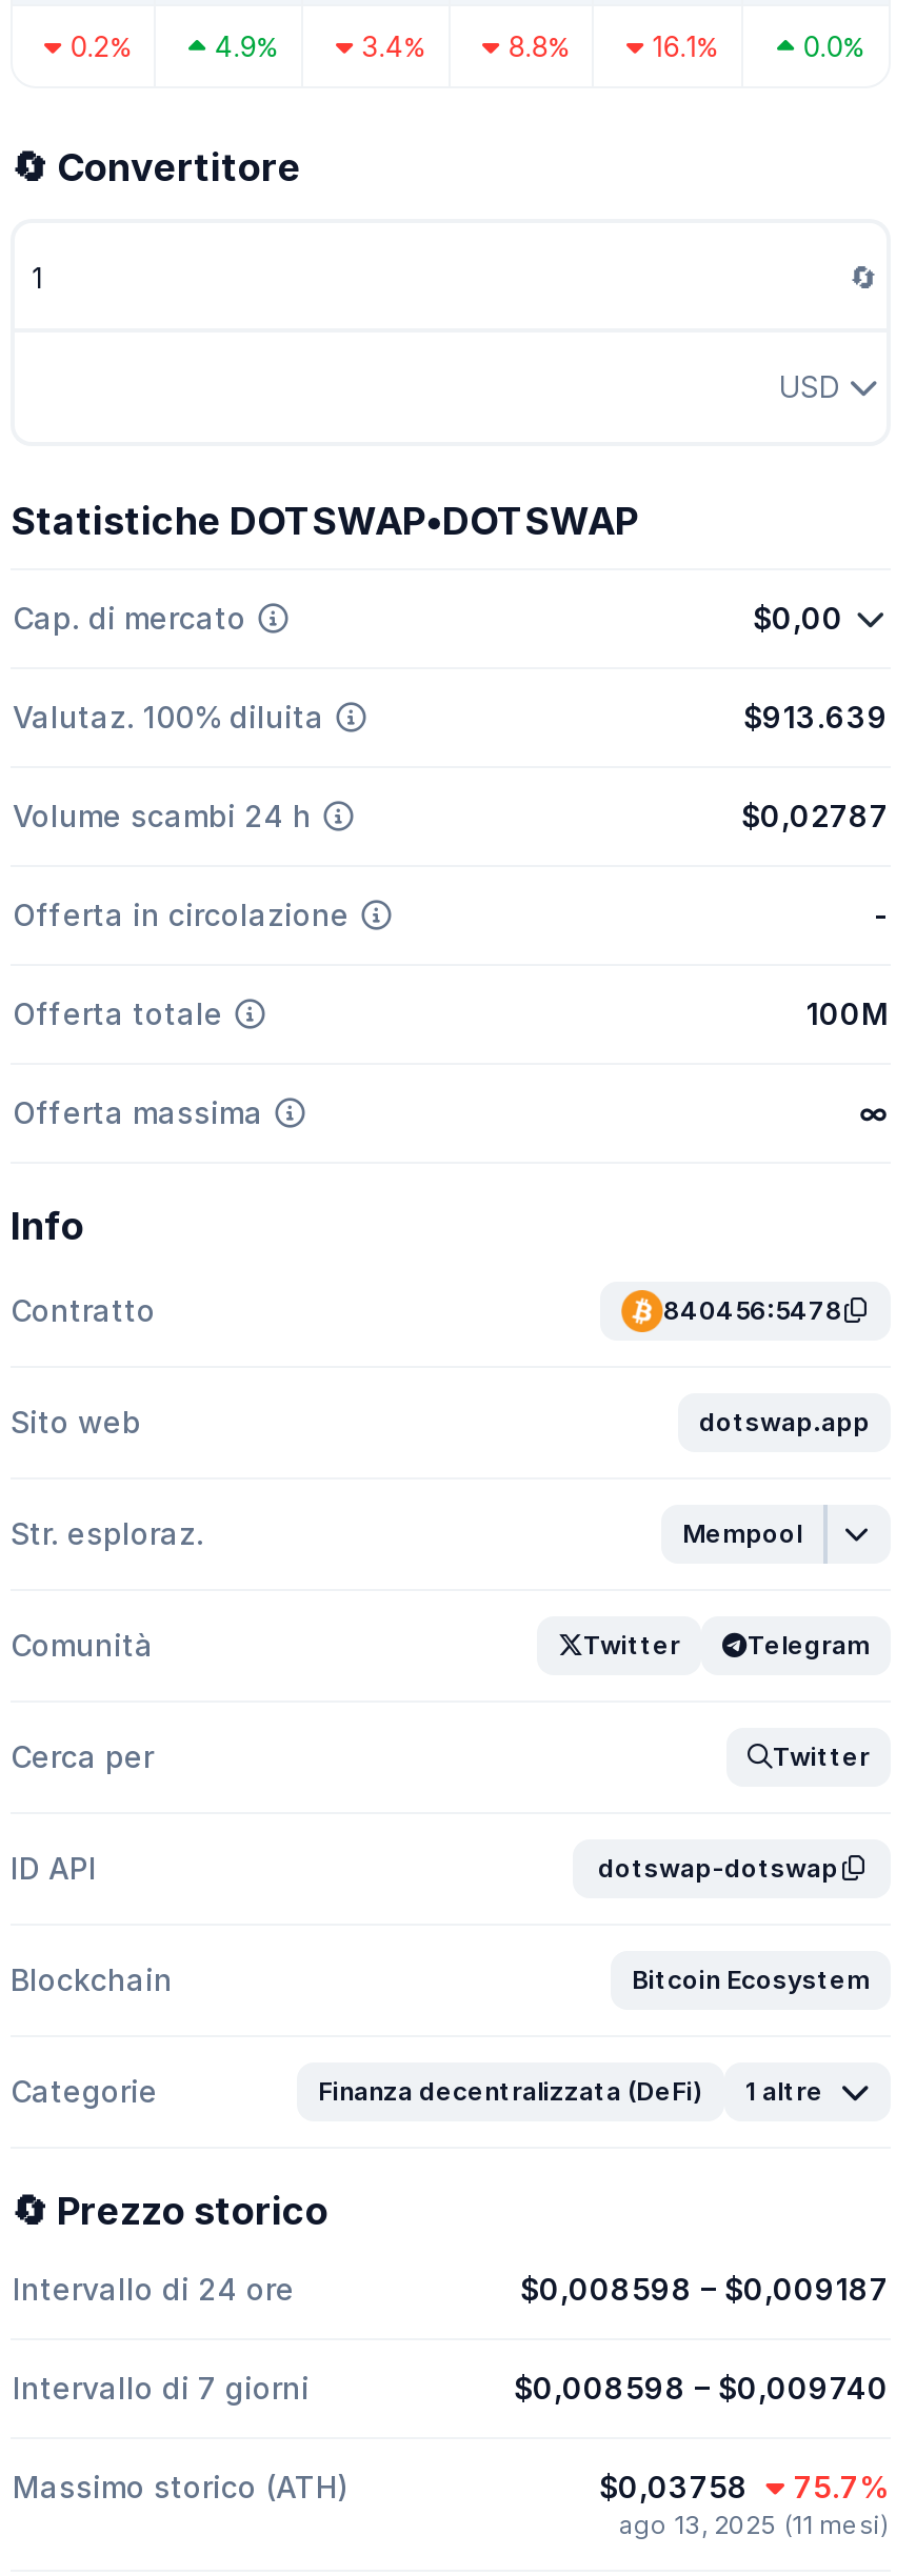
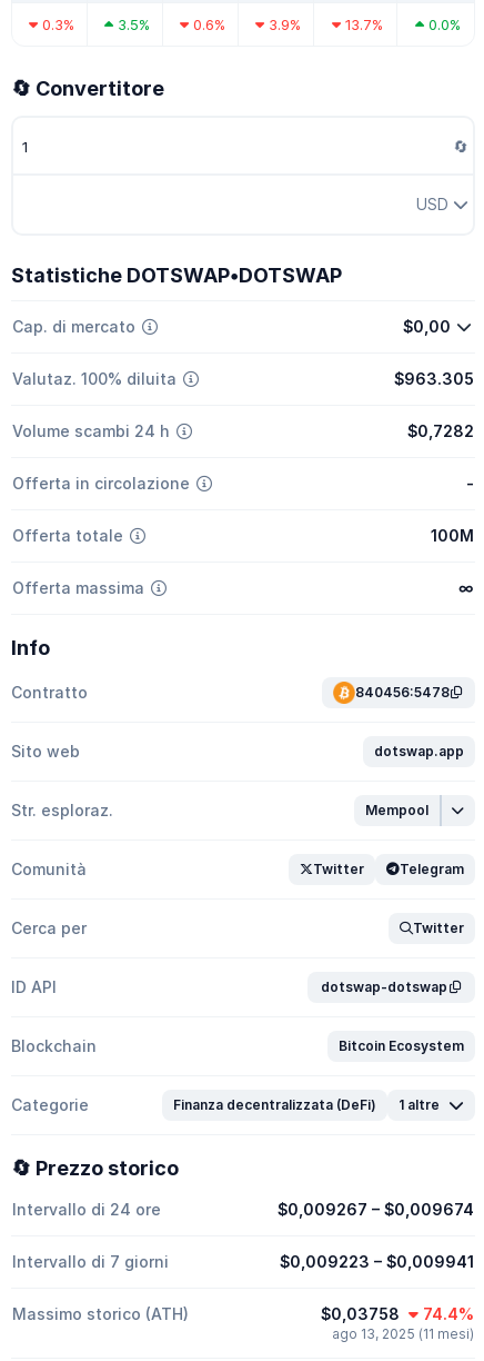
[70,29,131,63] 0.2% -> [42,16,74,33] 0.3%
[214,29,277,63] 4.9% -> [118,16,150,33] 3.5%
[361,29,425,63] 3.4% -> [193,16,225,33] 0.6%
[508,29,569,63] 8.8% -> [269,16,301,33] 3.9%
[652,29,717,63] 16.1% -> [345,16,383,33] 13.7%
[743,699,889,734] $913.639 -> [394,369,474,388] $963.305
[741,798,889,833] $0,02787 -> [407,421,474,440] $0,7282
[520,2270,889,2306] $0,008598 – $0,009187 -> [278,1199,474,1218] $0,009267 – $0,009674
[514,2369,889,2405] $0,008598 – $0,009740 -> [280,1252,474,1270] $0,009223 – $0,009941
[599,2468,889,2504] $0,03758 75.7% -> [320,1304,474,1323] $0,03758 74.4%

